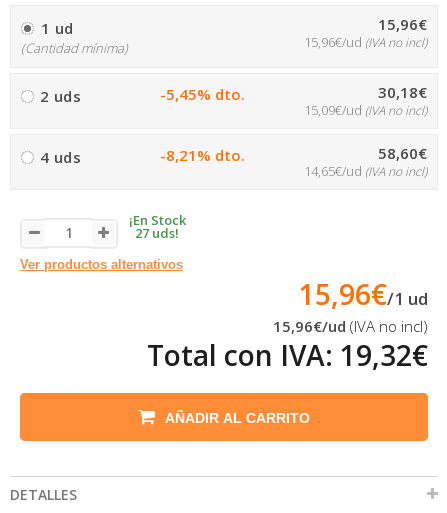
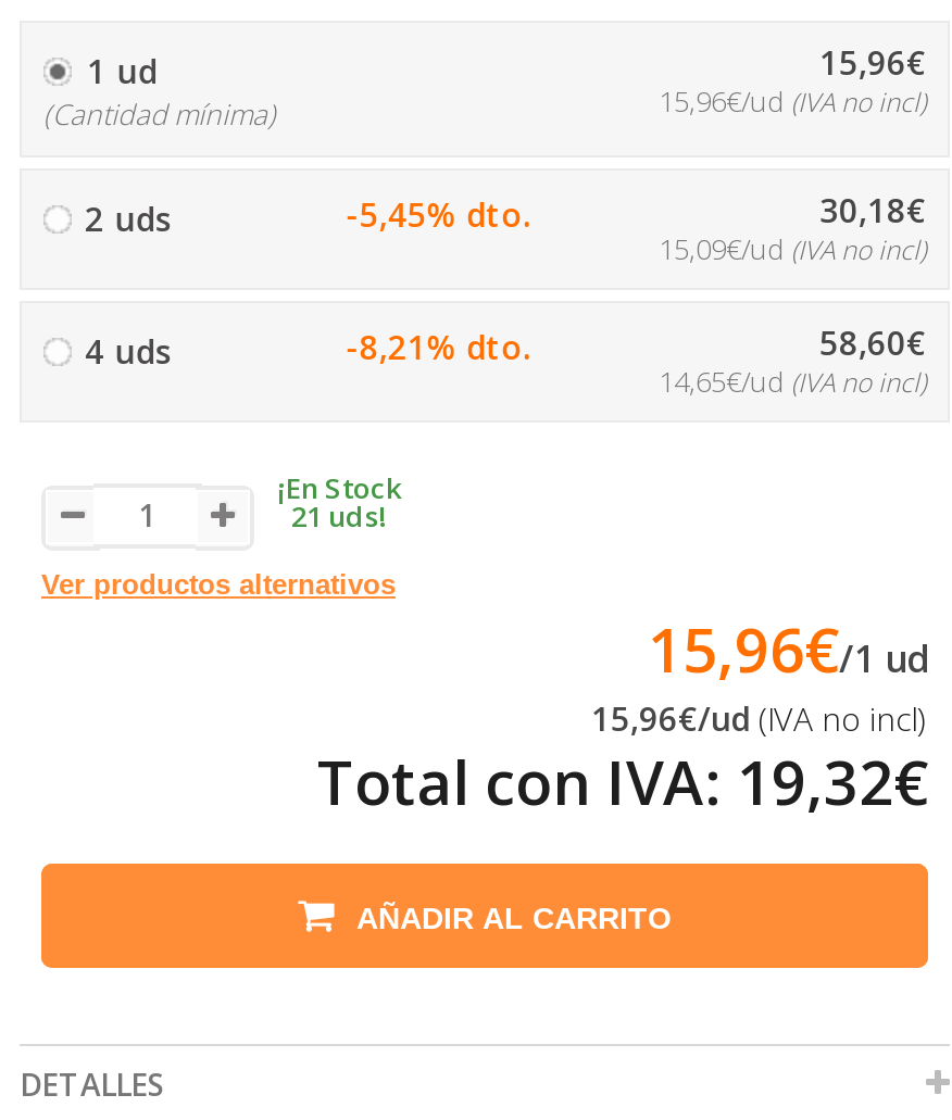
[135,224,179,242] 27 uds! -> [291,496,387,536] 21 uds!

